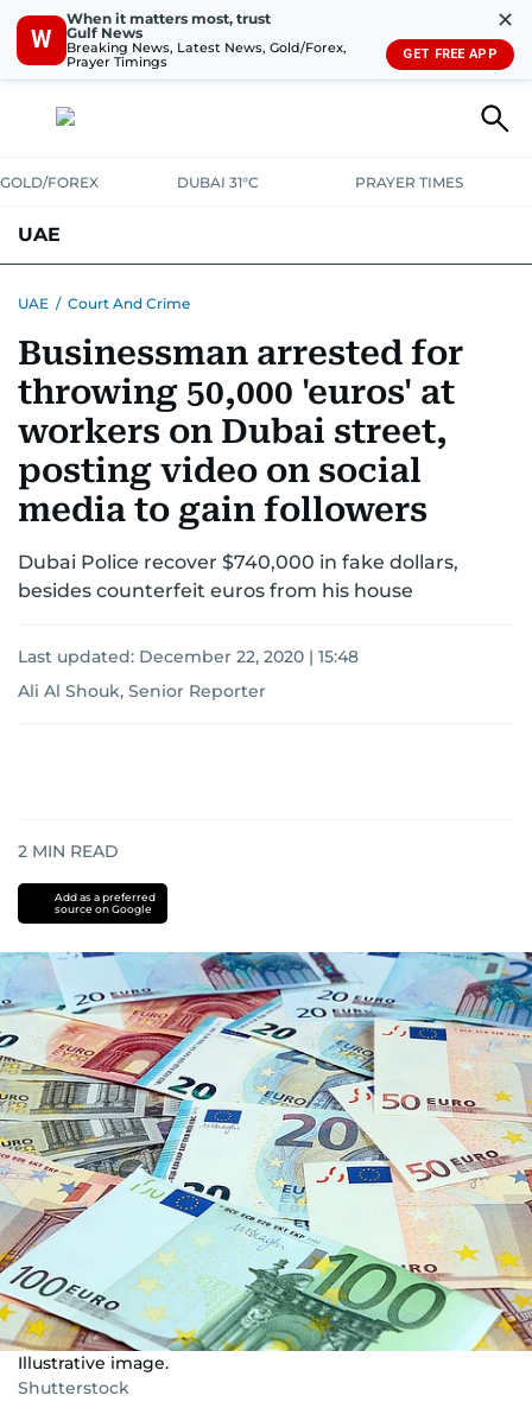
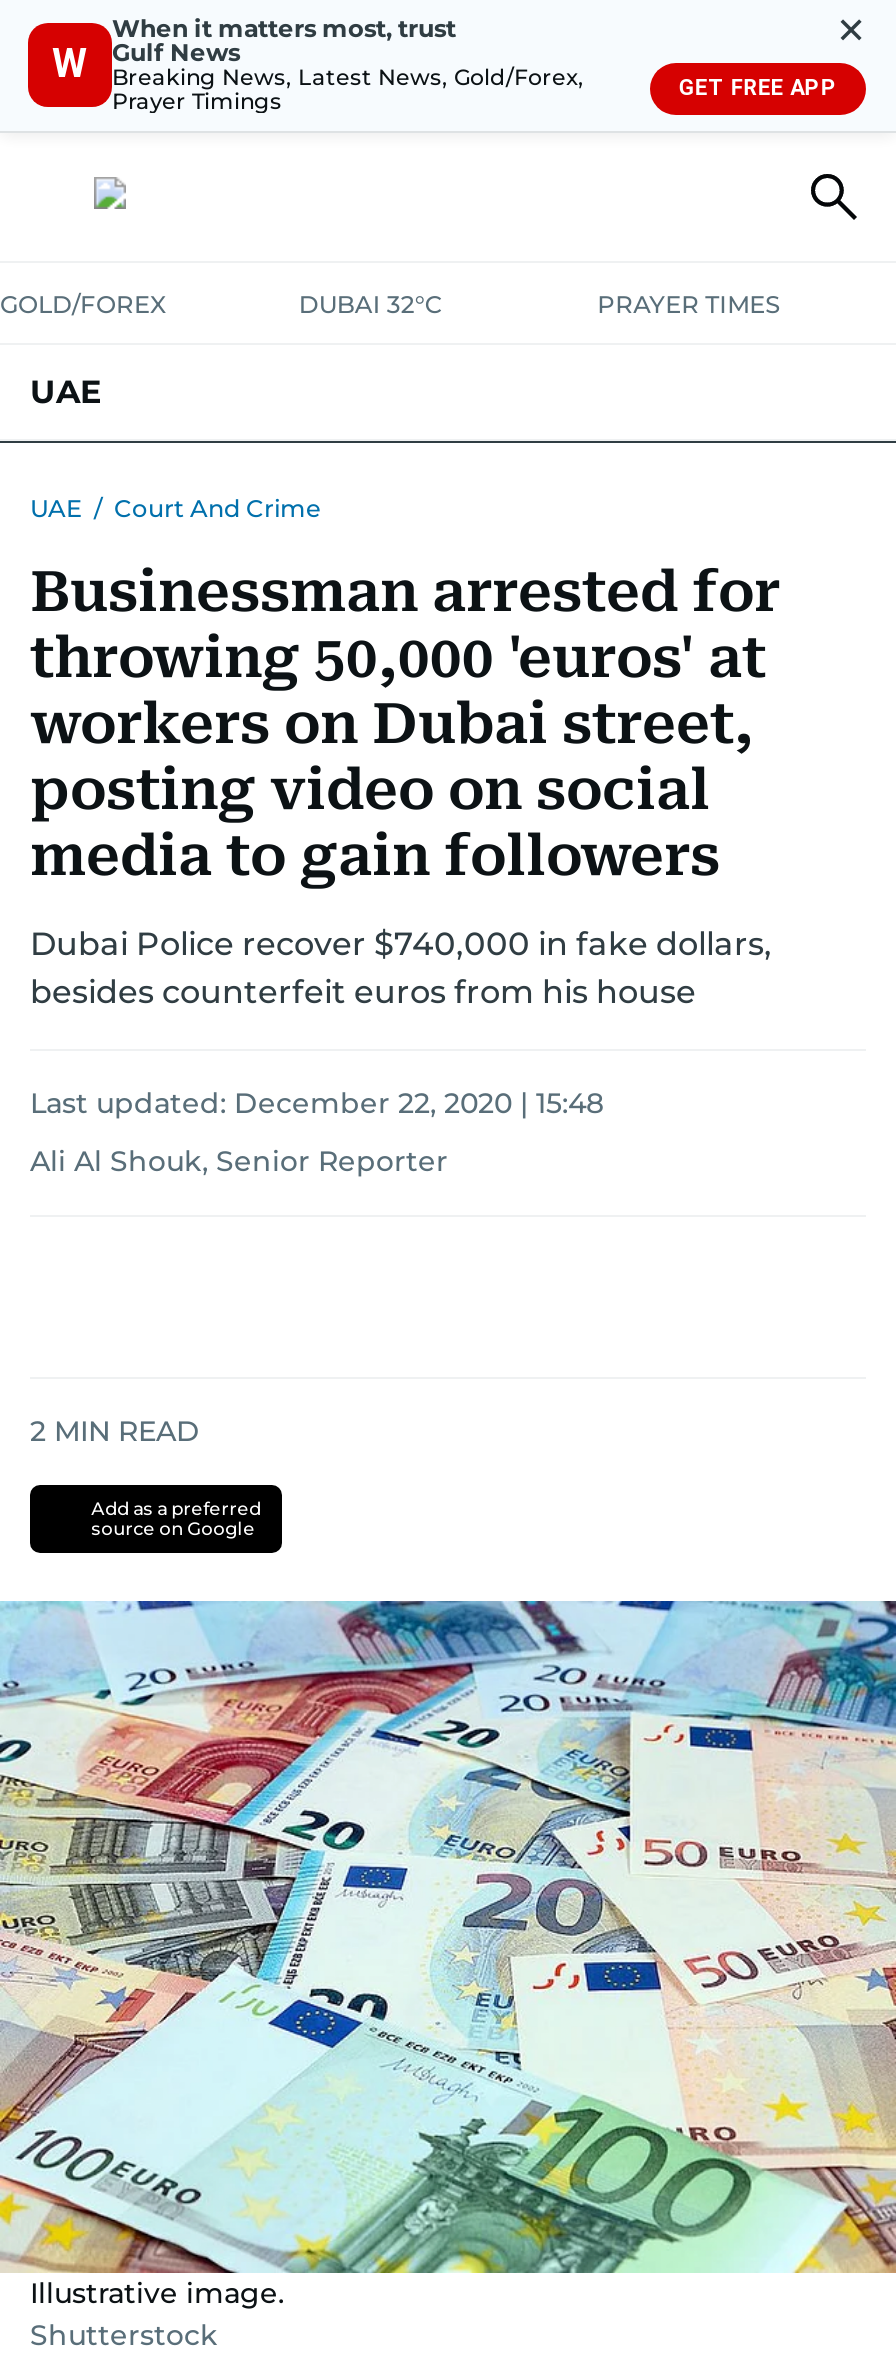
[177,173,259,191] DUBAI 31°C -> [299,289,443,319] DUBAI 32°C

